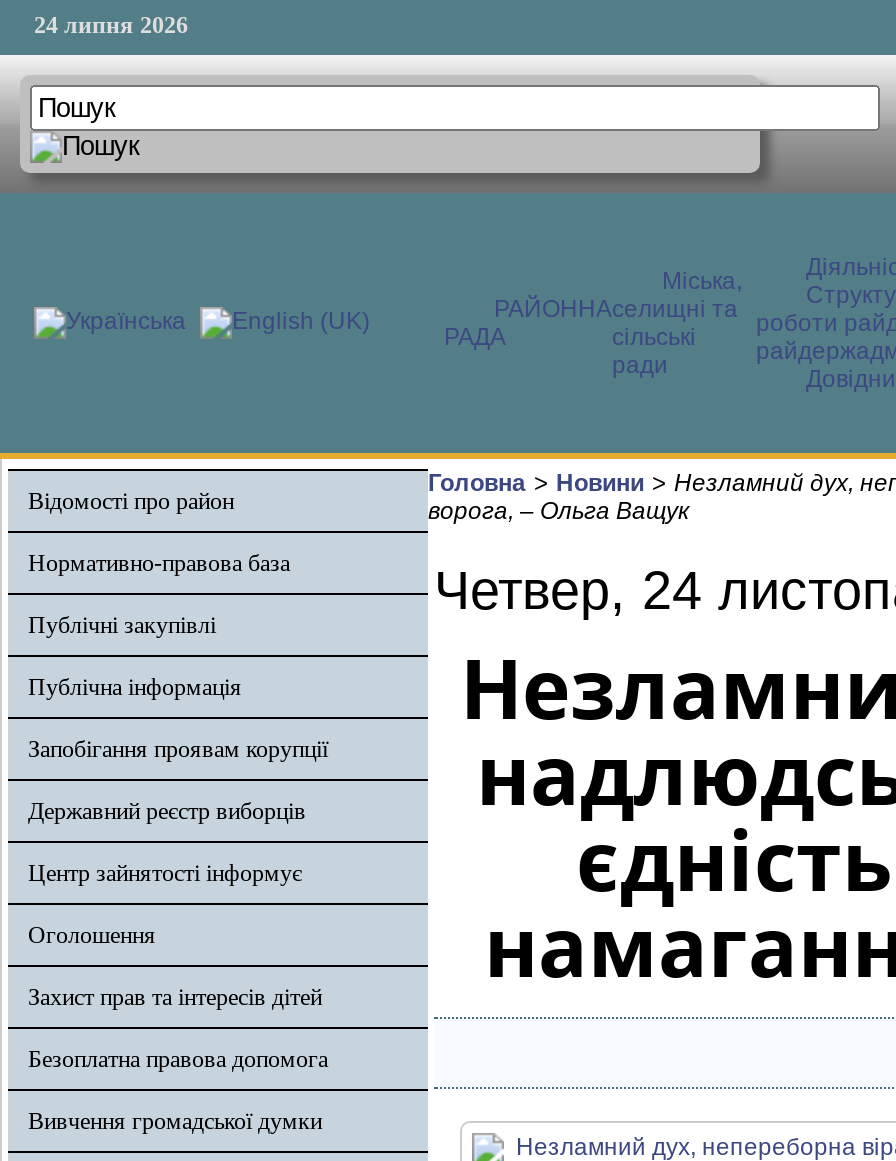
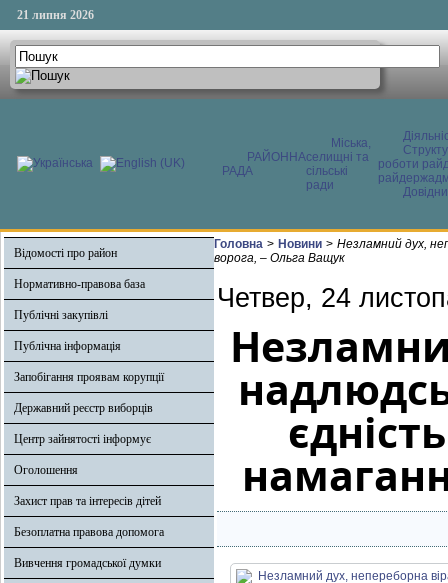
[34,11,188,39] 24 липня 2026 -> [17,8,94,22] 21 липня 2026

